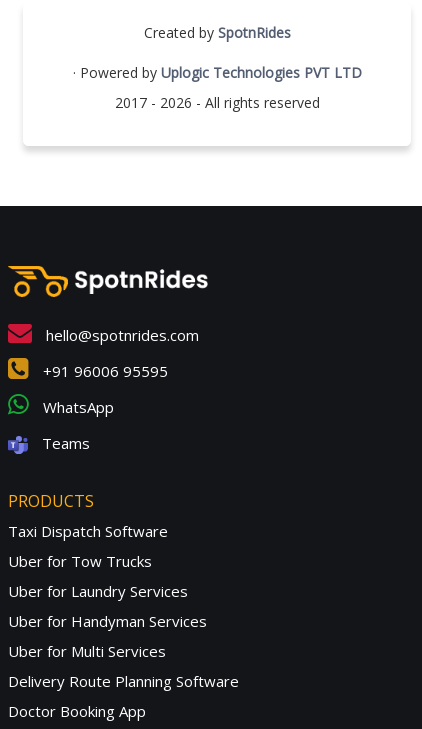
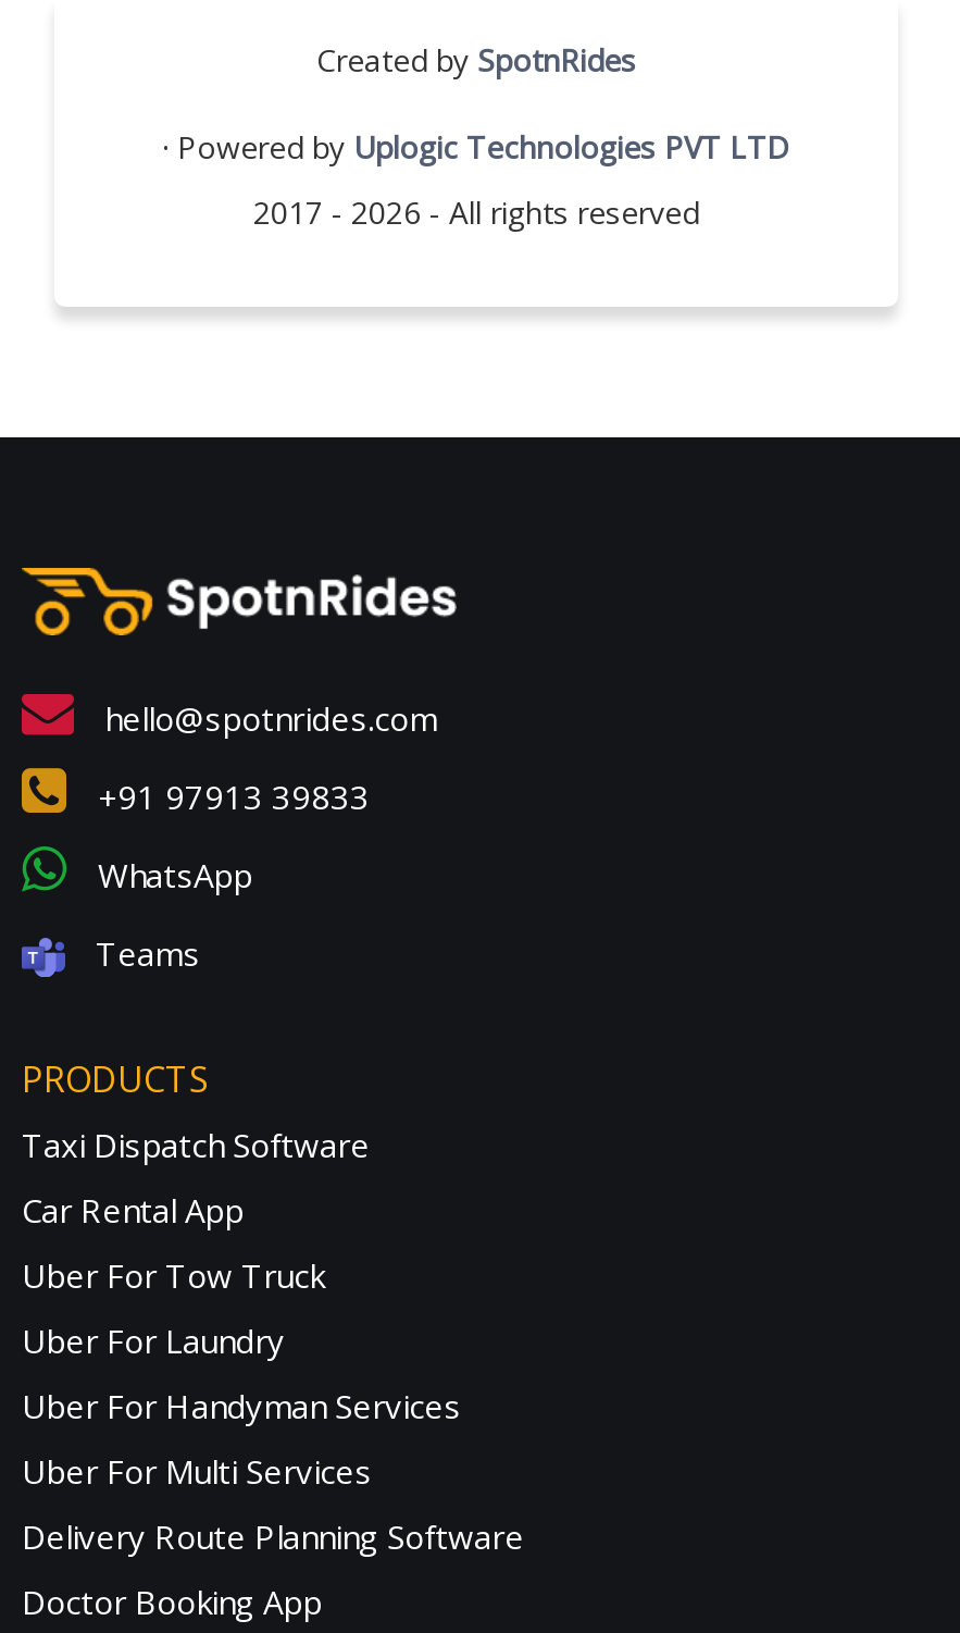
[39,361,168,381] +91 96006 95595 -> [89,775,370,818] +91 97913 39833
[8,551,207,661] Uber for Tow Trucks | Uber for Laundry Services | Uber for Handyman Services | Uber for Multi Services -> [22,1188,461,1493] Car Rental App | Uber For Tow Truck | Uber For Laundry | Uber For Handyman Services | Uber For Multi Services

